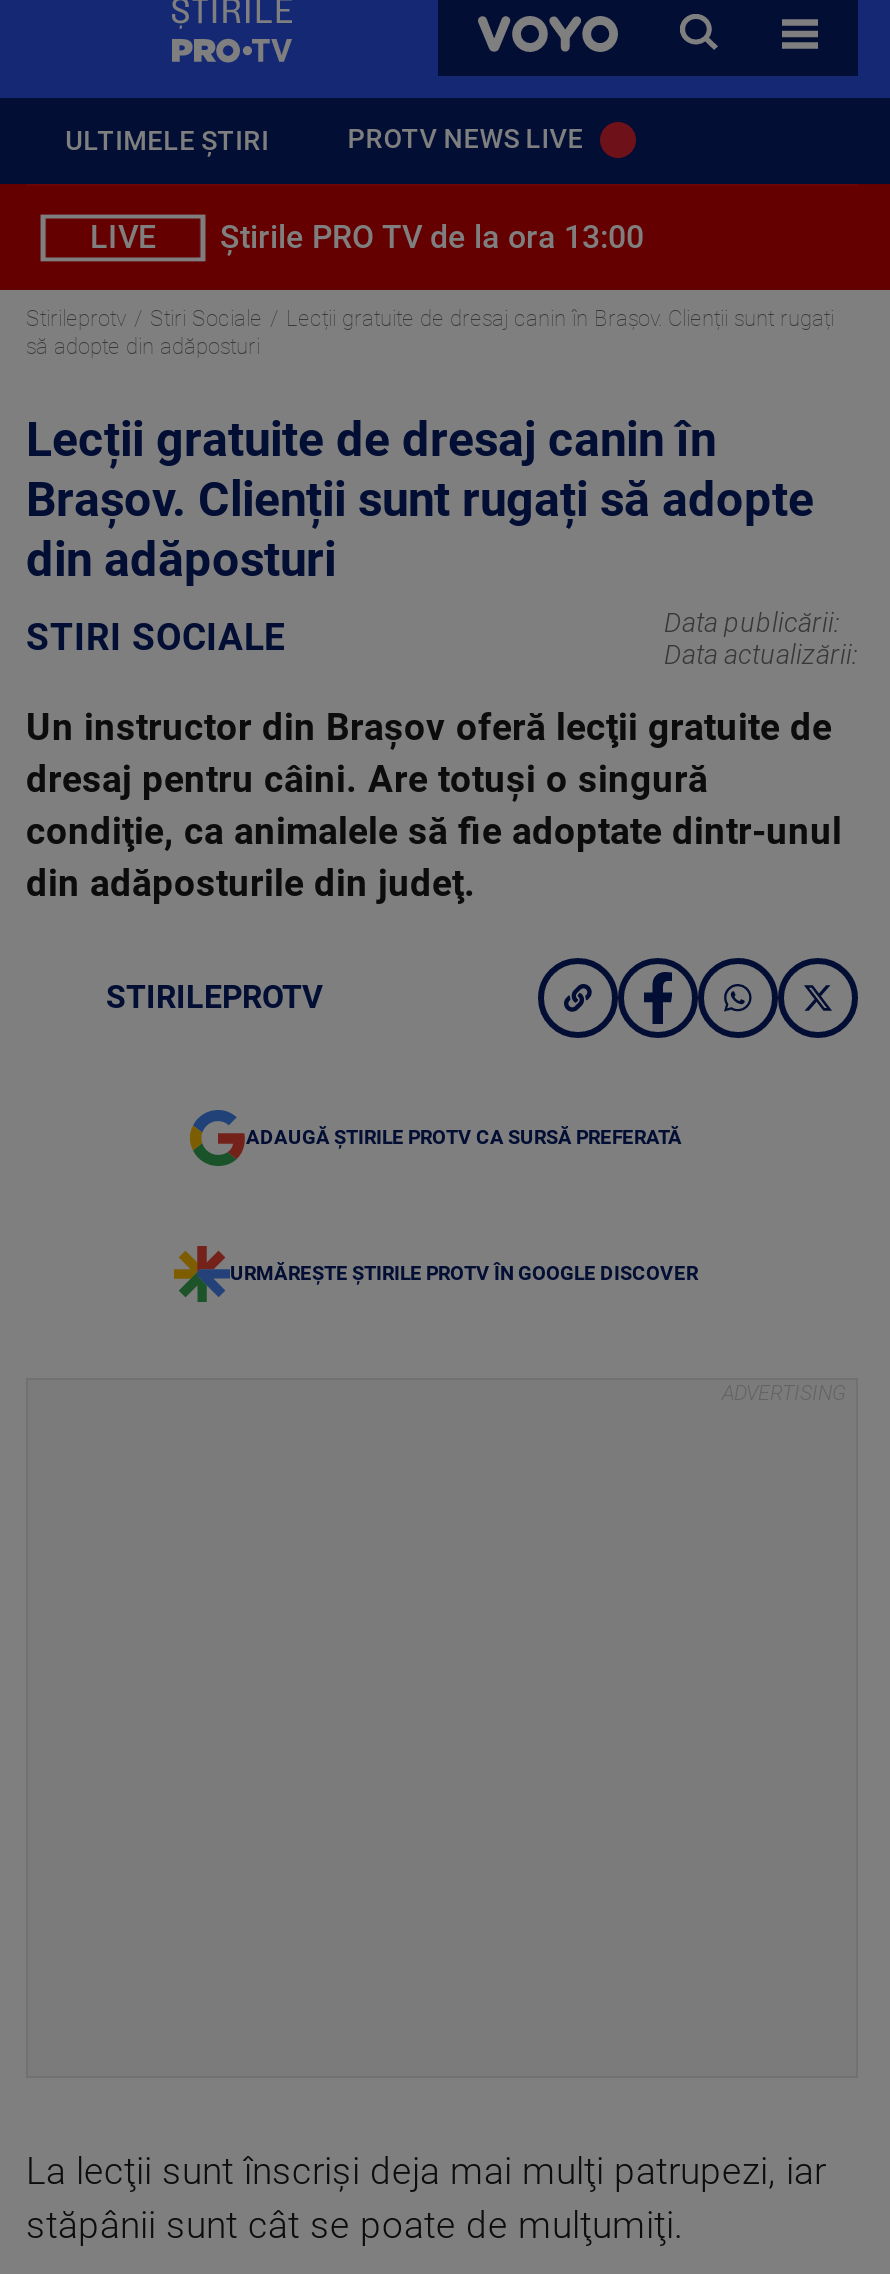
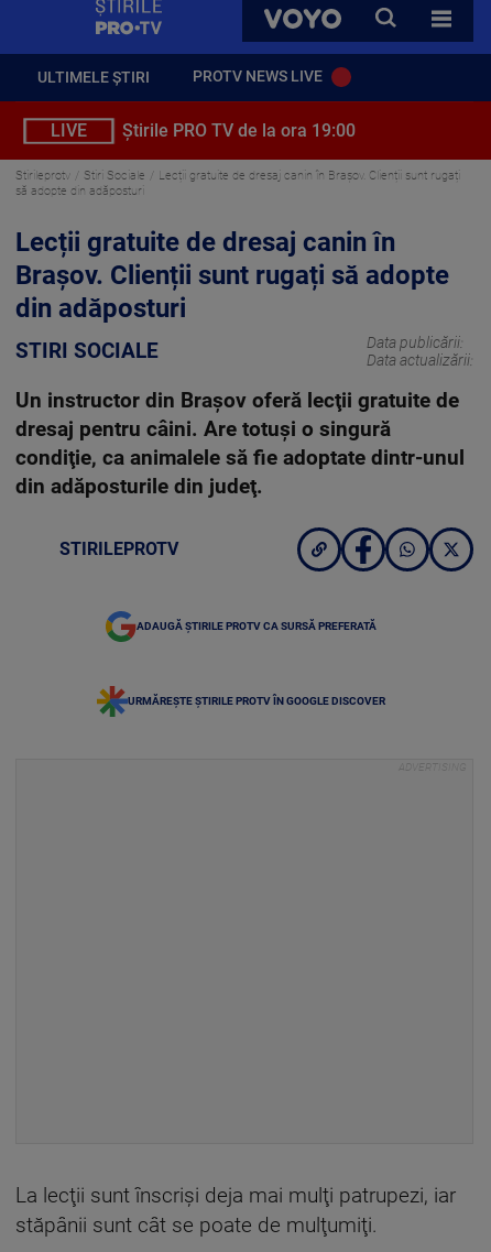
[220,218,644,256] Știrile PRO TV de la ora 13:00 -> [122,120,356,141] Știrile PRO TV de la ora 19:00

